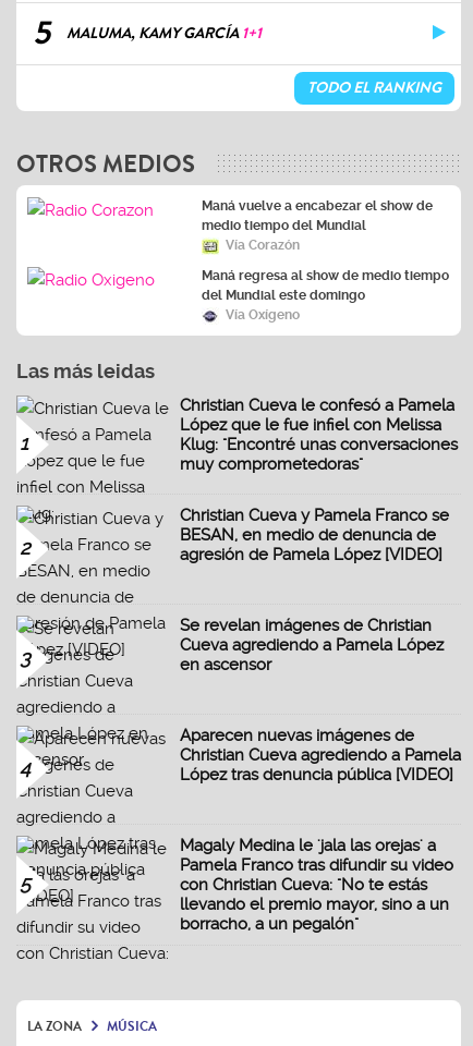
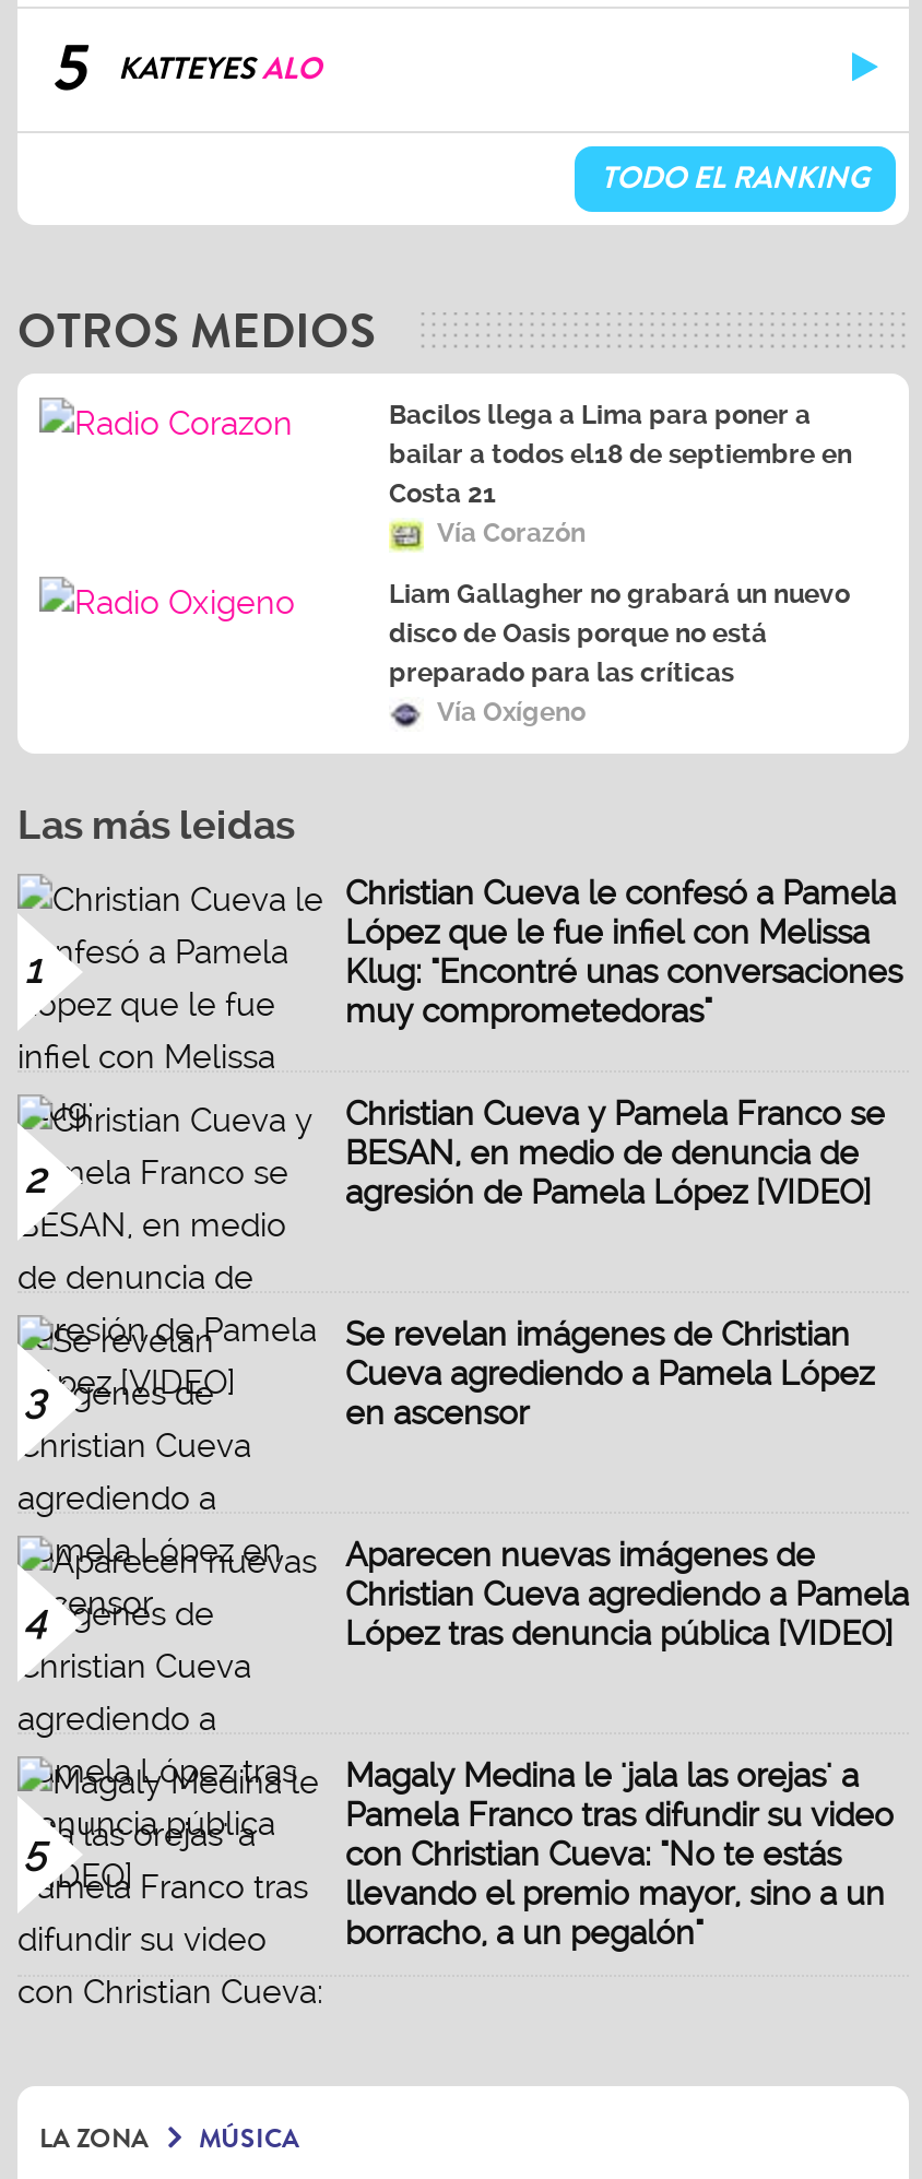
[66,22,262,45] MALUMA, KAMY GARCÍA 1+1 -> [118,47,321,93] KATTEYES ALO
[202,199,433,234] Maná vuelve a encabezar el show de | medio tiempo del Mundial -> [389,401,852,510] Bacilos llega a Lima para poner a | bailar a todos el18 de septiembre en | Costa 21
[202,268,449,303] Maná regresa al show de medio tiempo | del Mundial este domingo -> [389,580,850,689] Liam Gallagher no grabará un nuevo | disco de Oasis porque no está | preparado para las críticas

